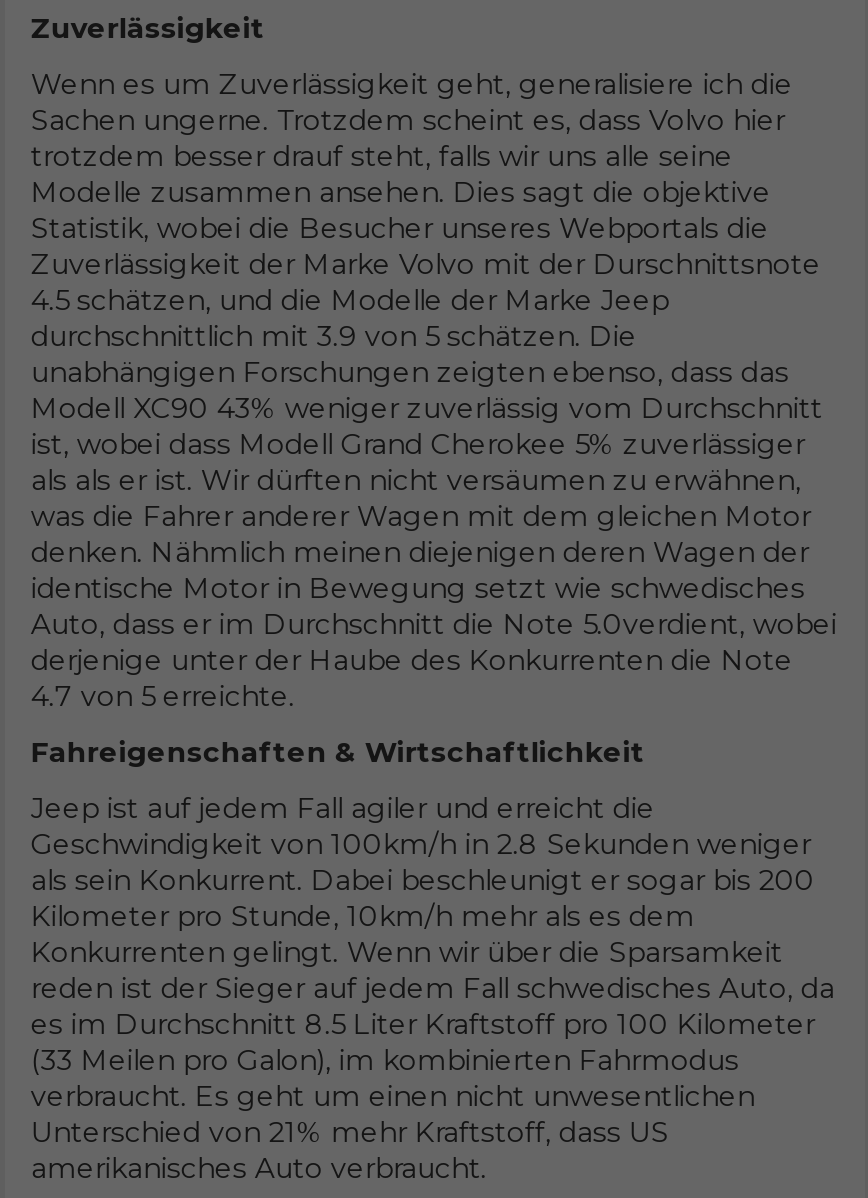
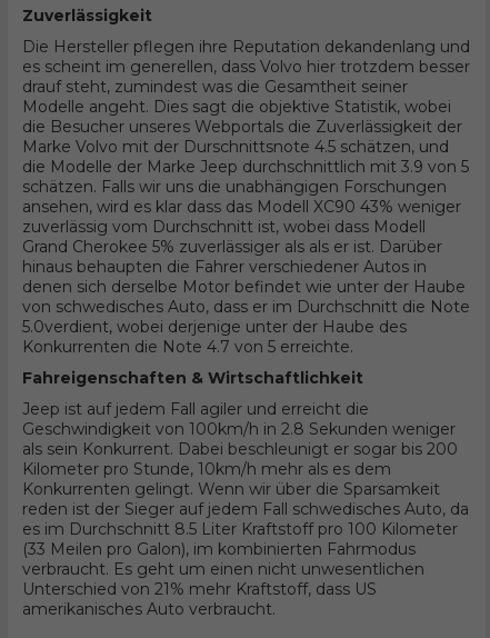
[31,67,837,715] Wenn es um Zuverlässigkeit geht, generalisiere ich die | Sachen ungerne. Trotzdem scheint es, dass Volvo hier | trotzdem besser drauf steht, falls wir uns alle seine | Modelle zusammen ansehen. Dies sagt die objektive | Statistik, wobei die Besucher unseres Webportals die | Zuverlässigkeit der Marke Volvo mit der Durschnittsnote | 4.5 schätzen, und die Modelle der Marke Jeep | durchschnittlich mit 3.9 von 5 schätzen. Die | unabhängigen Forschungen zeigten ebenso, dass das | Modell XC90 43% weniger zuverlässig vom Durchschnitt | ist, wobei dass Modell Grand Cherokee 5% zuverlässiger | als als er ist. Wir dürften nicht versäumen zu erwähnen, | was die Fahrer anderer Wagen mit dem gleichen Motor | denken. Nähmlich meinen diejenigen deren Wagen der | identische Motor in Bewegung setzt wie schwedisches | Auto, dass er im Durchschnitt die Note 5.0verdient, wobei | derjenige unter der Haube des Konkurrenten die Note | 4.7 von 5 erreichte. -> [22,37,470,357] Die Hersteller pflegen ihre Reputation dekandenlang und | es scheint im generellen, dass Volvo hier trotzdem besser | drauf steht, zumindest was die Gesamtheit seiner | Modelle angeht. Dies sagt die objektive Statistik, wobei | die Besucher unseres Webportals die Zuverlässigkeit der | Marke Volvo mit der Durschnittsnote 4.5 schätzen, und | die Modelle der Marke Jeep durchschnittlich mit 3.9 von 5 | schätzen. Falls wir uns die unabhängigen Forschungen | ansehen, wird es klar dass das Modell XC90 43% weniger | zuverlässig vom Durchschnitt ist, wobei dass Modell | Grand Cherokee 5% zuverlässiger als als er ist. Darüber | hinaus behaupten die Fahrer verschiedener Autos in | denen sich derselbe Motor befindet wie unter der Haube | von schwedisches Auto, dass er im Durchschnitt die Note | 5.0verdient, wobei derjenige unter der Haube des | Konkurrenten die Note 4.7 von 5 erreichte.

